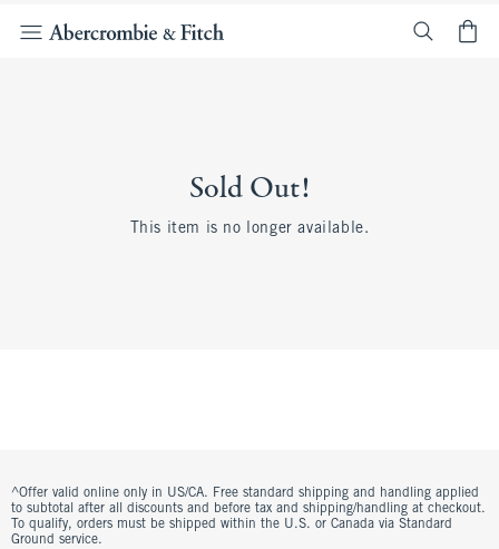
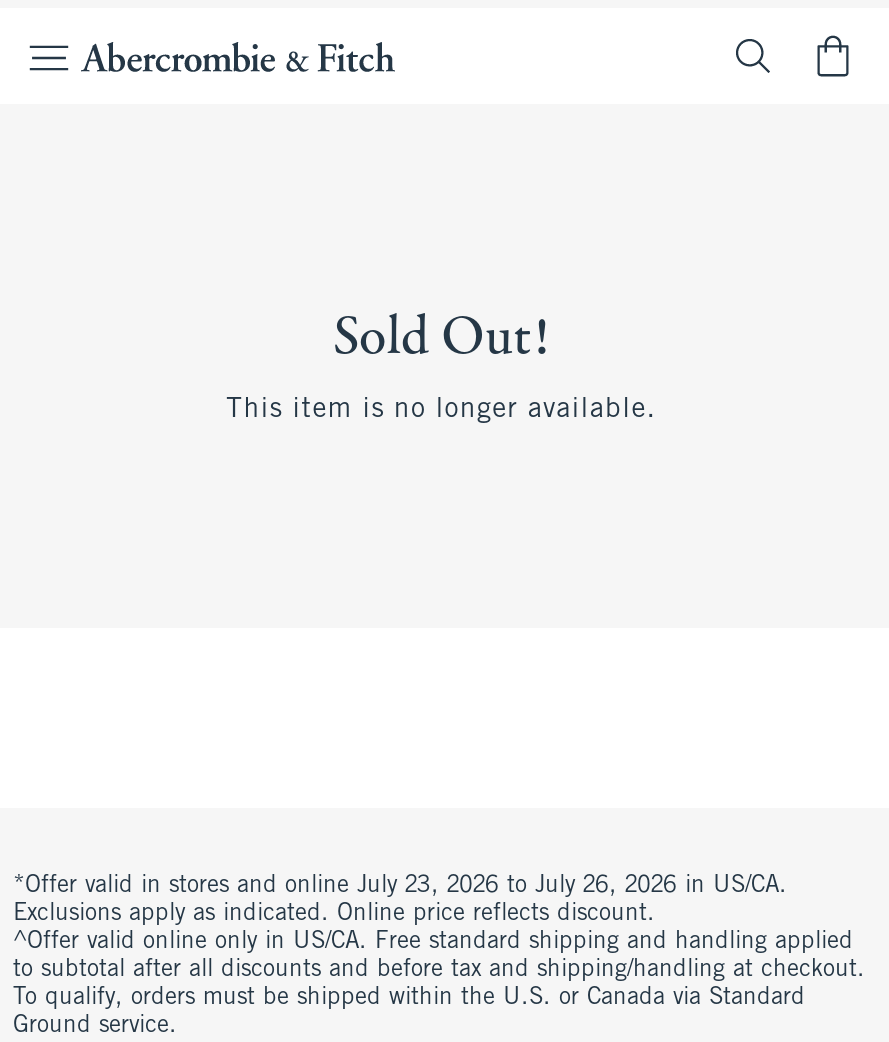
none -> [13,874,787,926] *Offer valid in stores and online July 23, 2026 to July 26, 2026 in US/CA. | Exclusions apply as indicated. Online price reflects discount.

